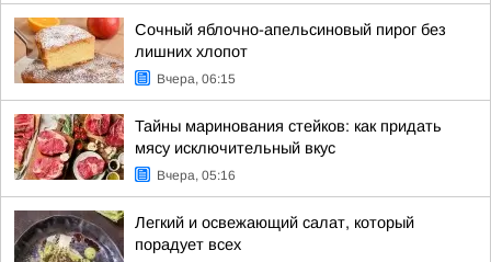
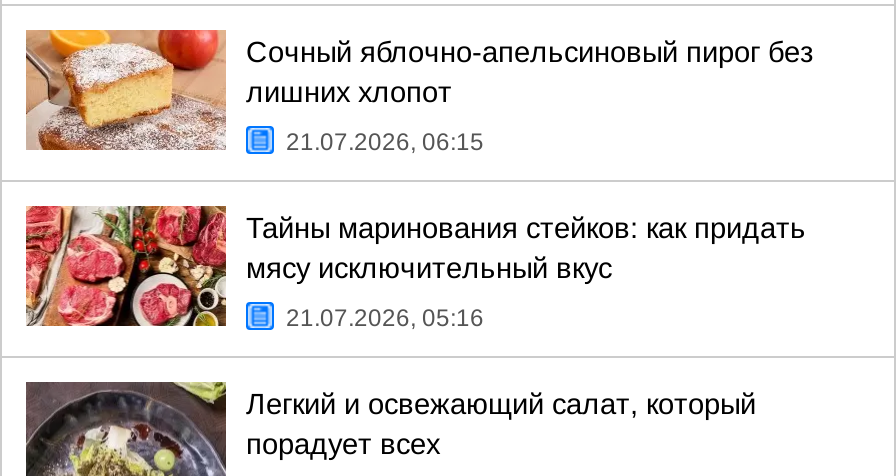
[157,71,236,87] Вчера, 06:15 -> [286,128,484,156] 21.07.2026, 06:15
[157,168,236,183] Вчера, 05:16 -> [286,304,484,332] 21.07.2026, 05:16

